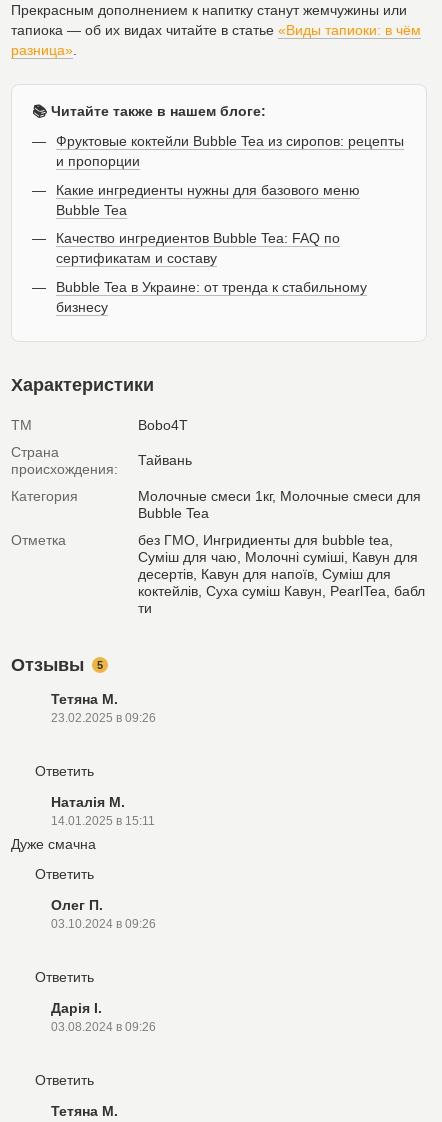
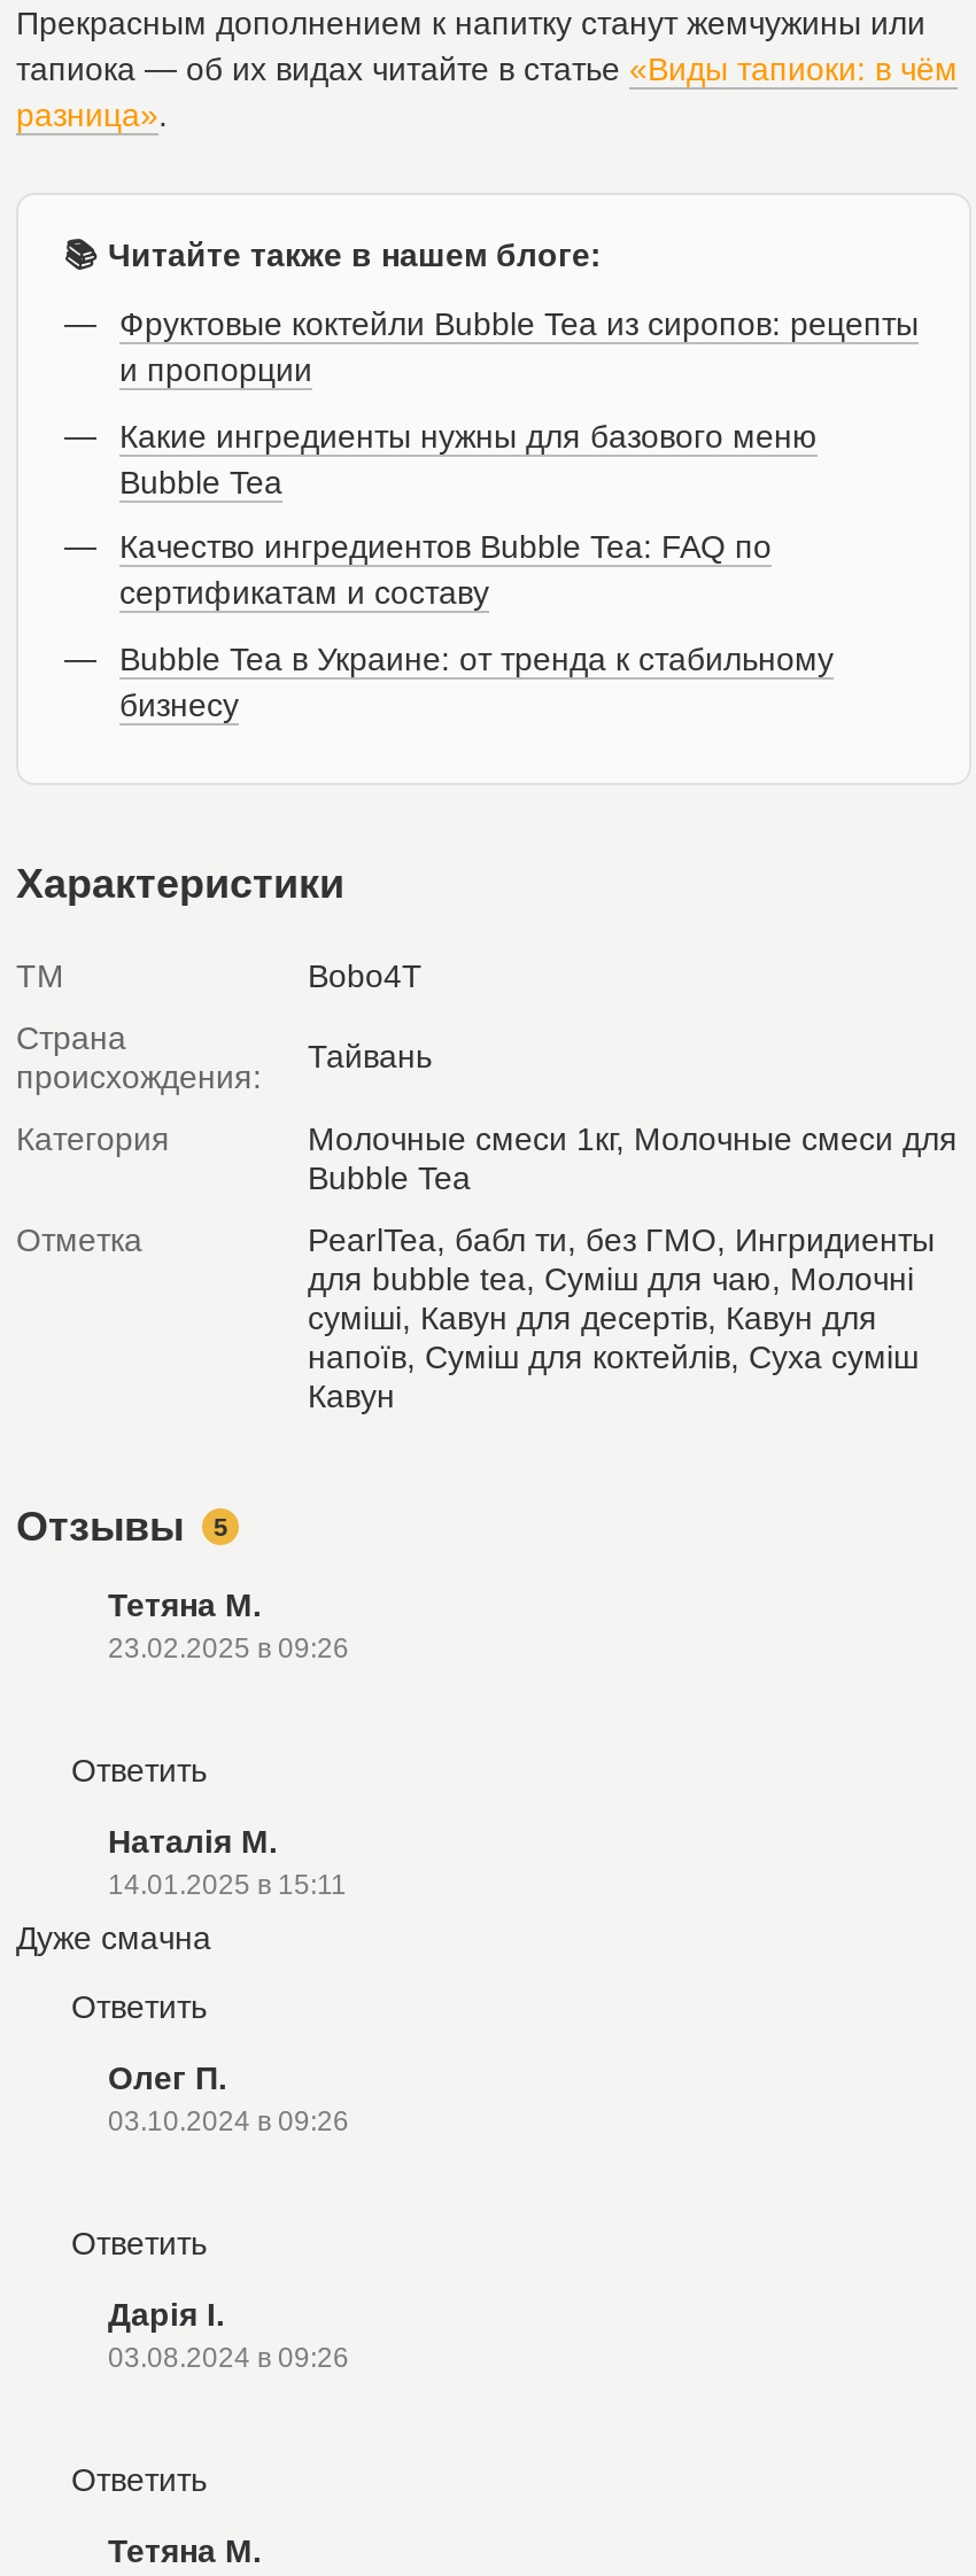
[138,532,425,616] без ГМО, Ингридиенты для bubble tea, | Суміш для чаю, Молочні суміші, Кавун для | десертів, Кавун для напоїв, Суміш для | коктейлів, Суха суміш Кавун, PearlTea, бабл | ти -> [308,1221,935,1414] PearlTea, бабл ти, без ГМО, Ингридиенты | для bubble tea, Суміш для чаю, Молочні | суміші, Кавун для десертів, Кавун для | напоїв, Суміш для коктейлів, Суха суміш | Кавун

